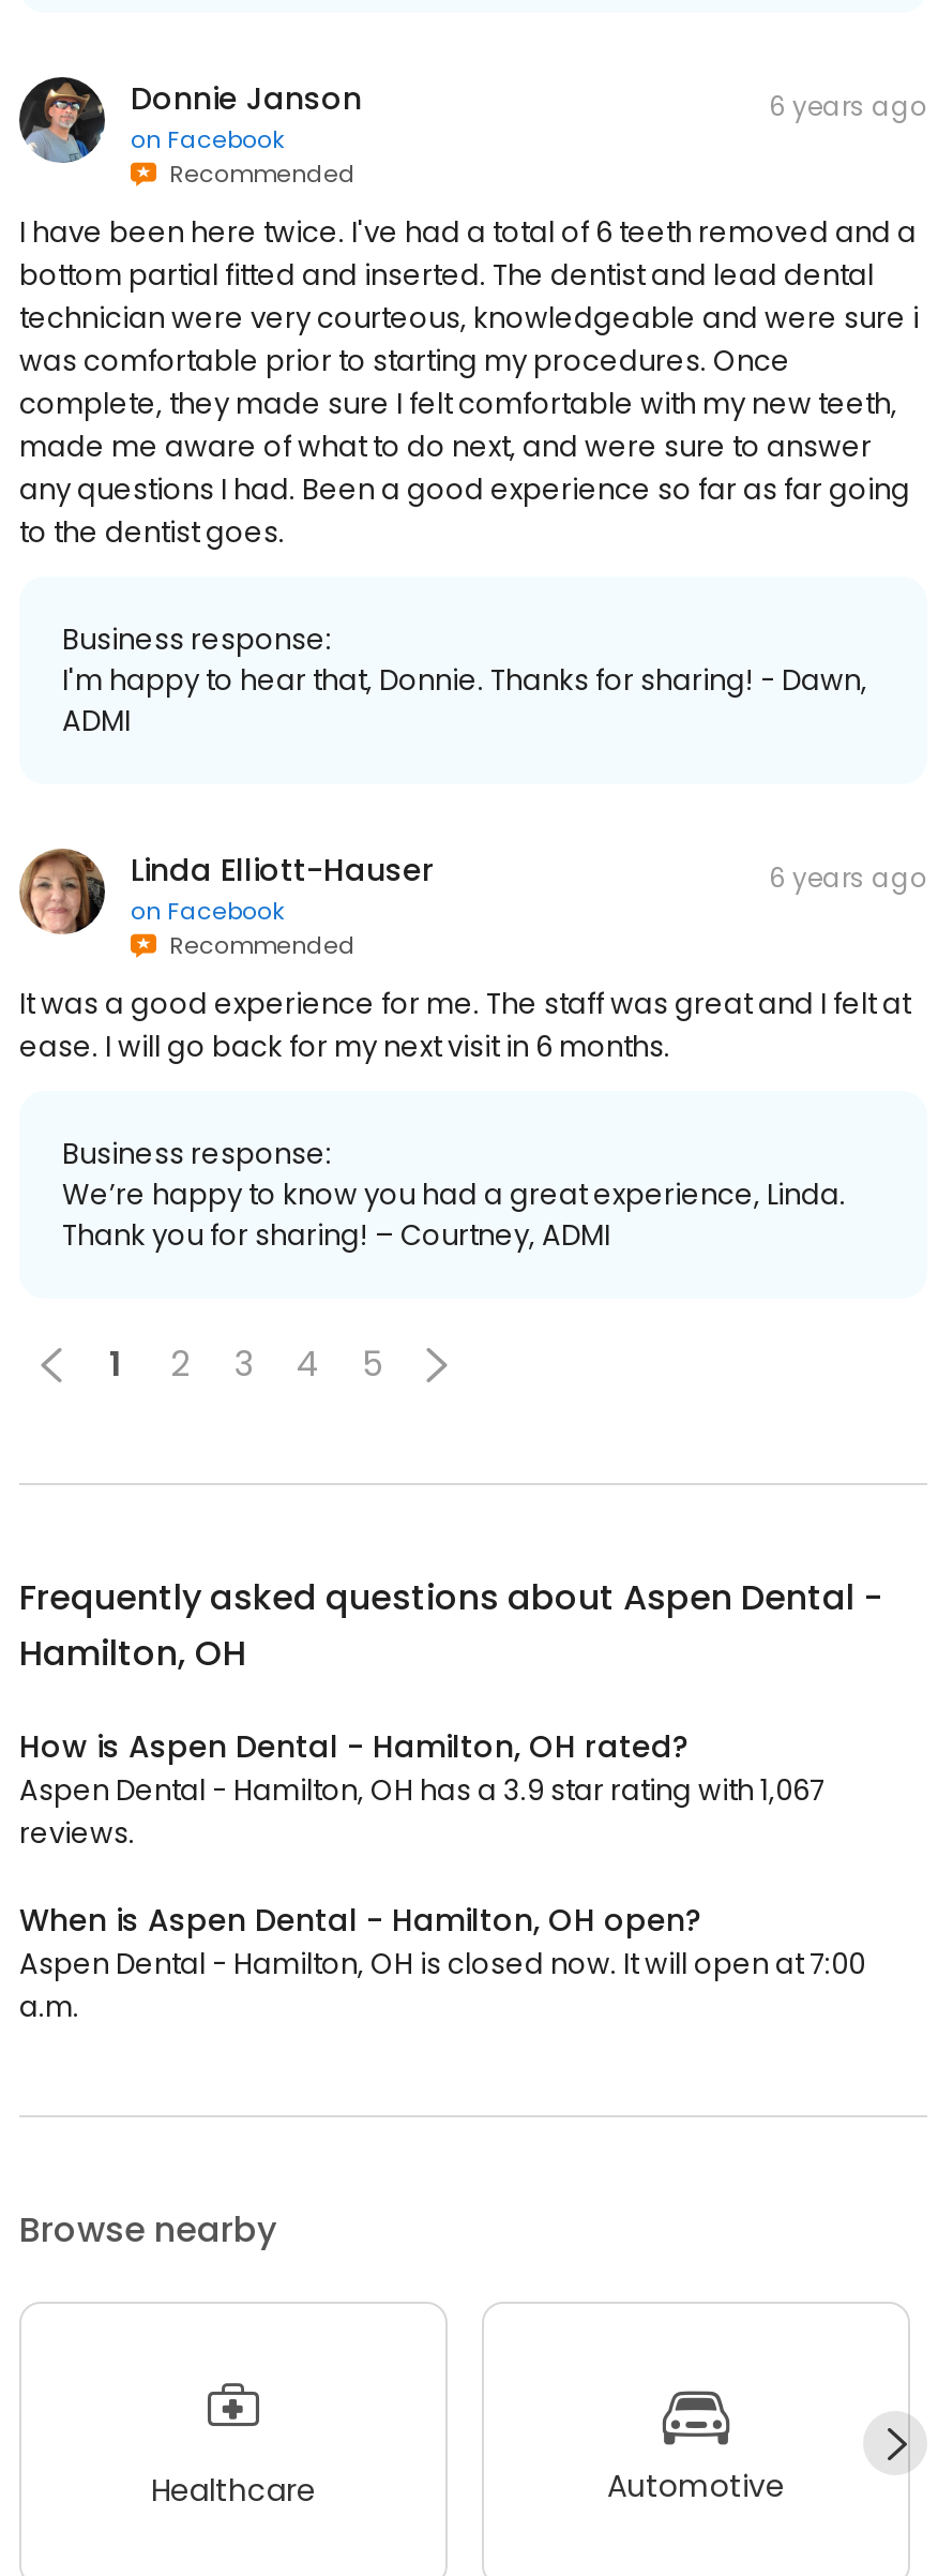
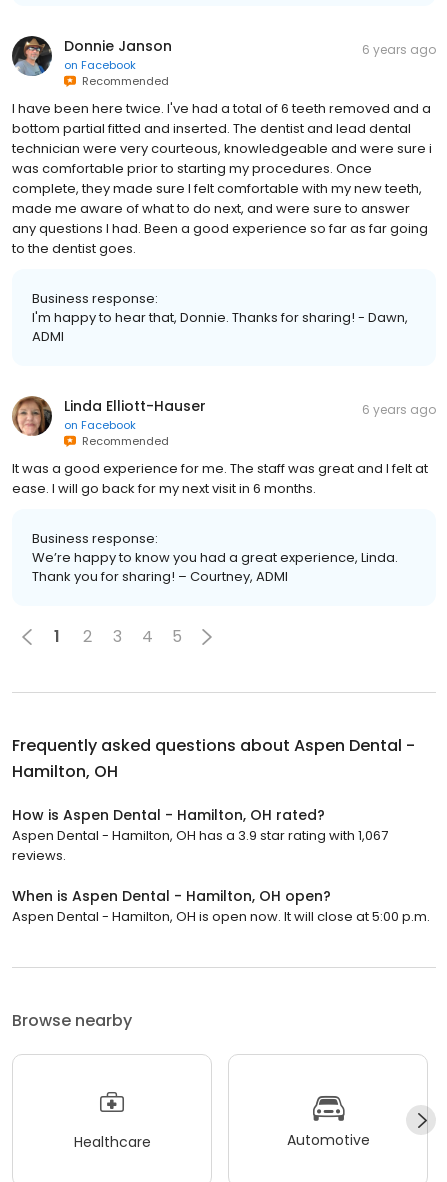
[19,1944,865,2027] Aspen Dental - Hamilton, OH is closed now. It will open at 7:00 | a.m. -> [12,907,430,926] Aspen Dental - Hamilton, OH is open now. It will close at 5:00 p.m.

